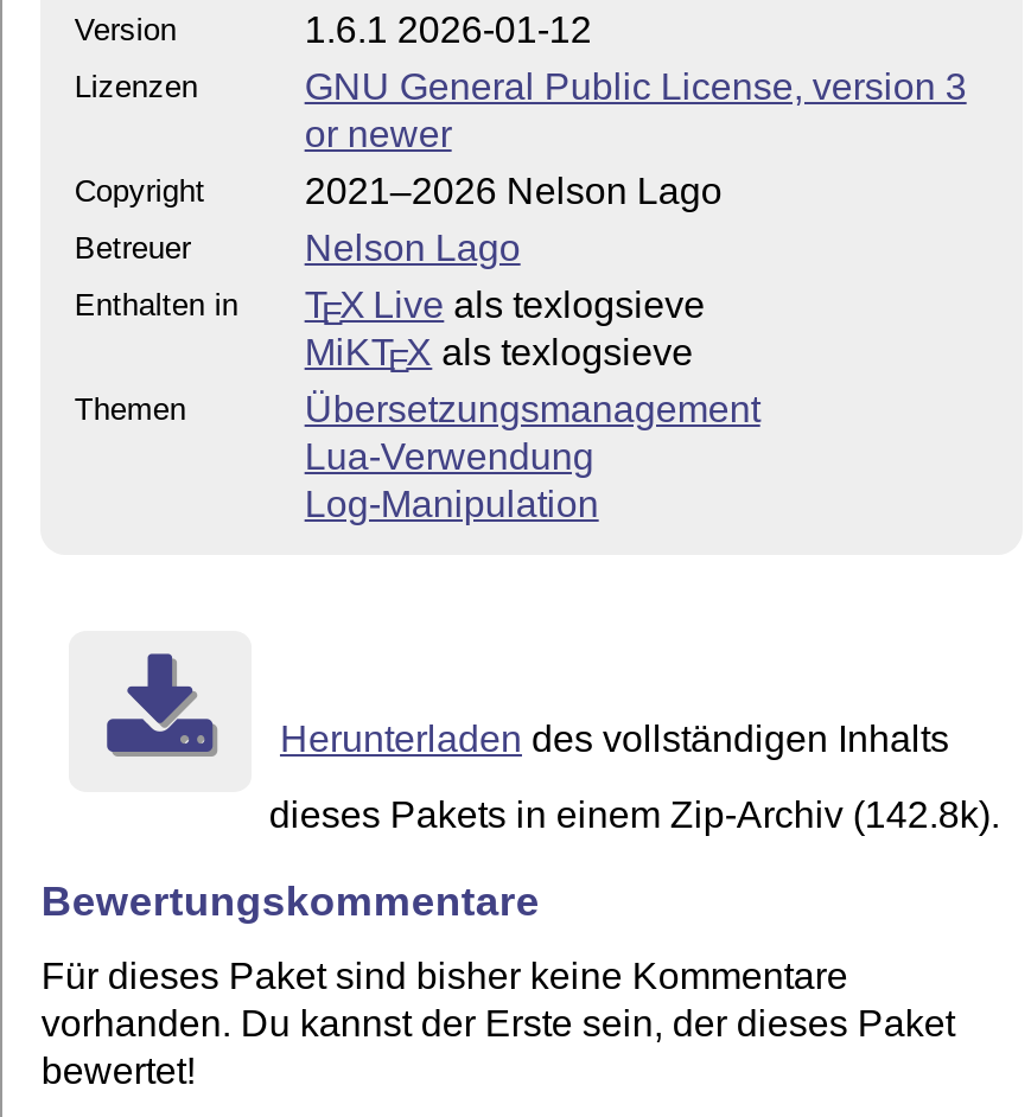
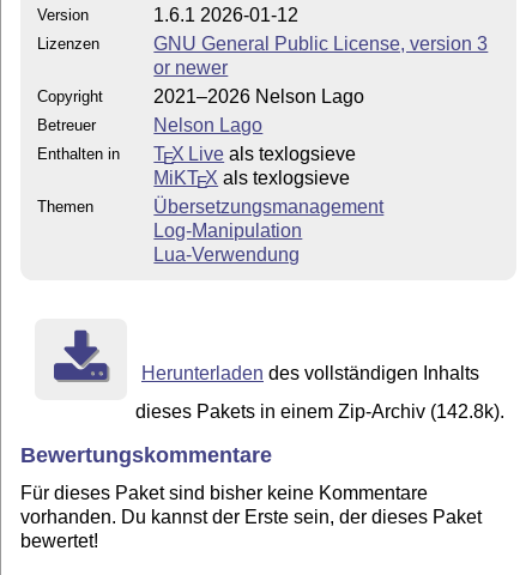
moved [304,437,594,477] -> [154,244,300,265]: Lua-Verwendung
moved [304,484,599,524] -> [154,221,302,241]: Log-Manipulation

